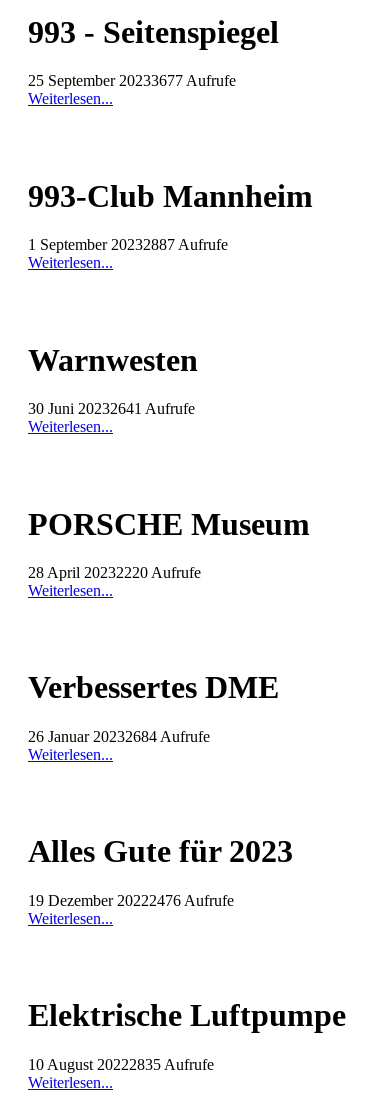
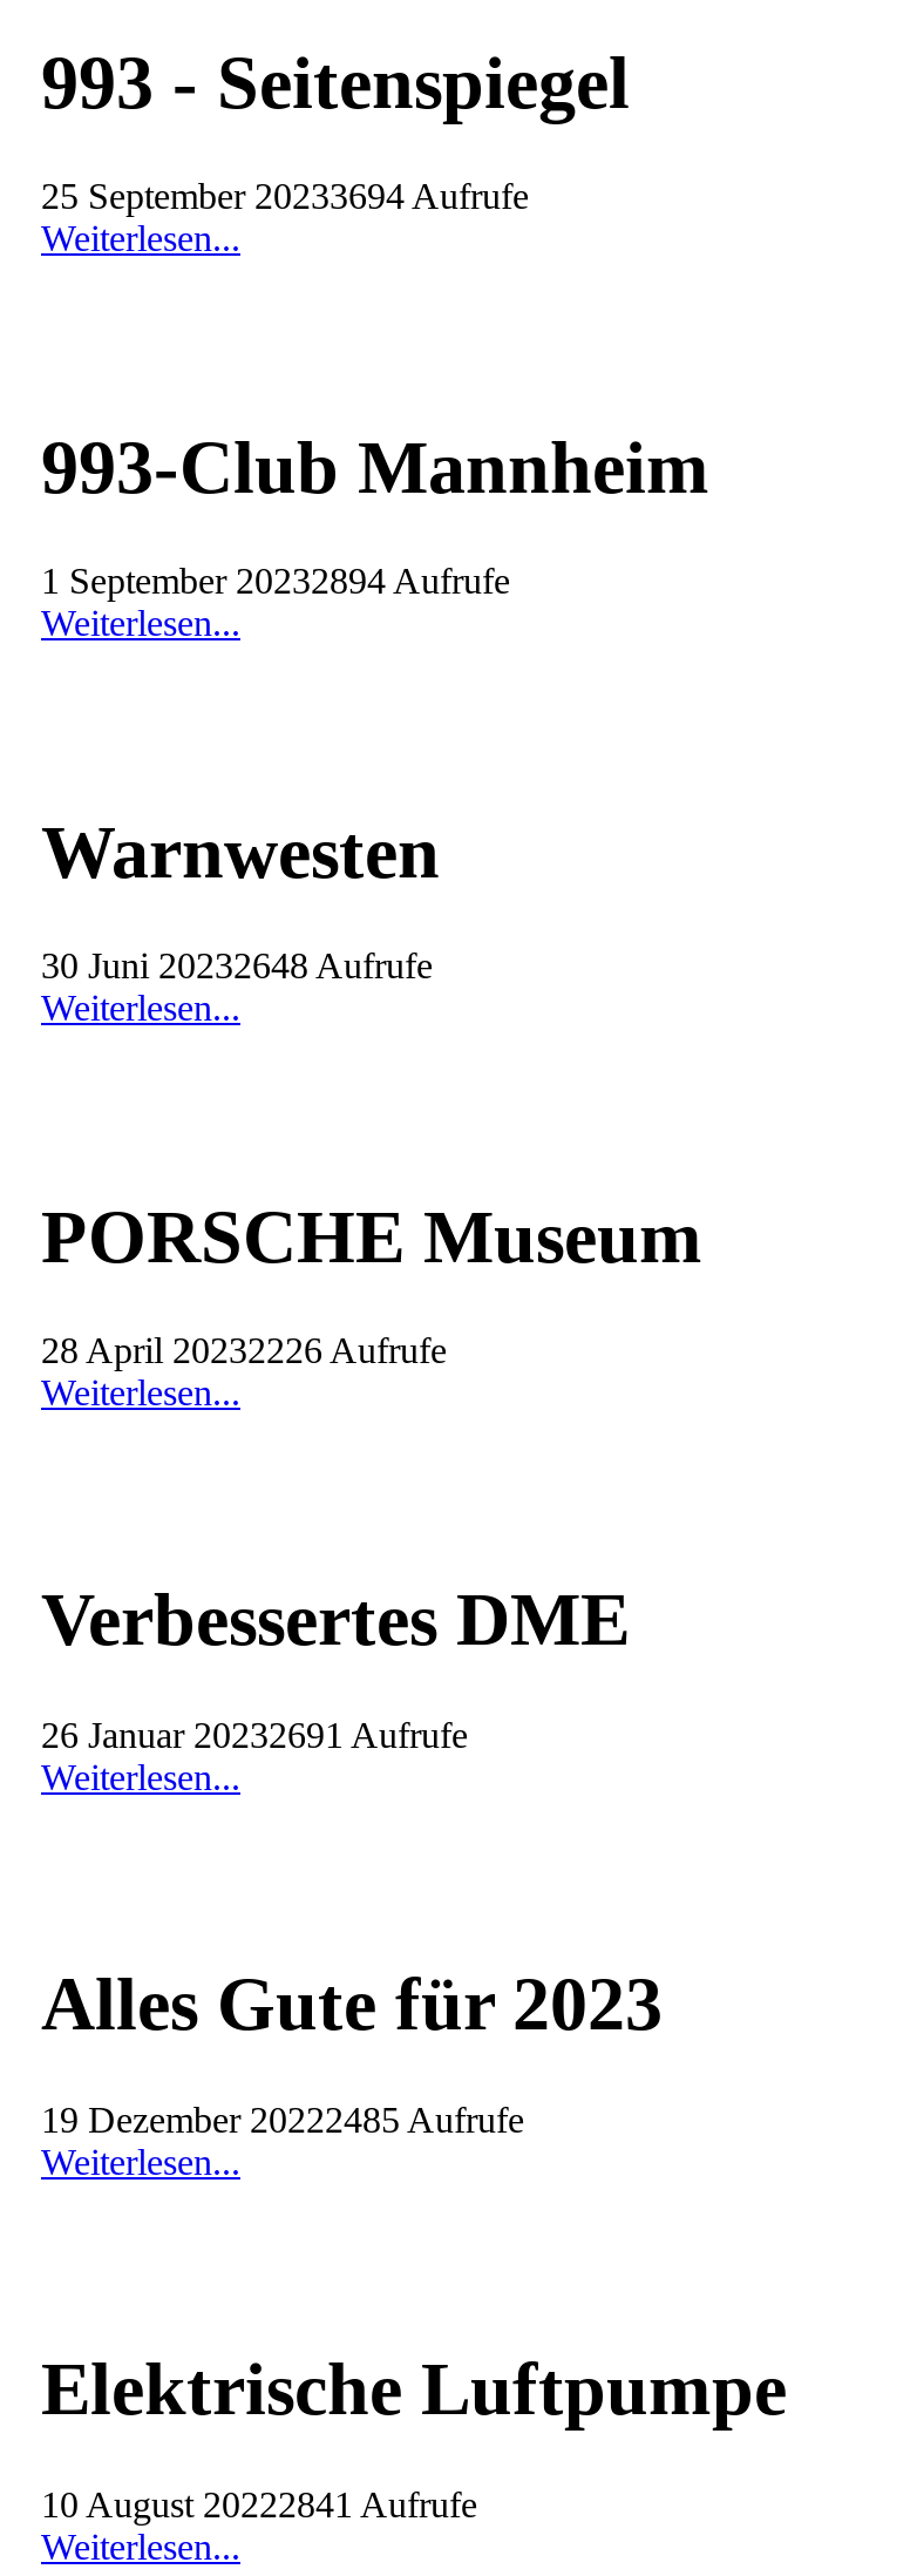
[28,72,236,89] 25 September 20233677 Aufrufe -> [41,177,529,217] 25 September 20233694 Aufrufe
[28,236,228,253] 1 September 20232887 Aufrufe -> [41,561,510,601] 1 September 20232894 Aufrufe
[28,400,195,417] 30 Juni 20232641 Aufrufe -> [41,946,433,986] 30 Juni 20232648 Aufrufe
[28,564,201,581] 28 April 20232220 Aufrufe -> [41,1330,447,1370] 28 April 20232226 Aufrufe
[28,728,210,745] 26 Januar 20232684 Aufrufe -> [41,1715,468,1755] 26 Januar 20232691 Aufrufe
[28,892,234,909] 19 Dezember 20222476 Aufrufe -> [41,2099,524,2139] 19 Dezember 20222485 Aufrufe
[28,1056,214,1073] 10 August 20222835 Aufrufe -> [41,2484,477,2523] 10 August 20222841 Aufrufe

